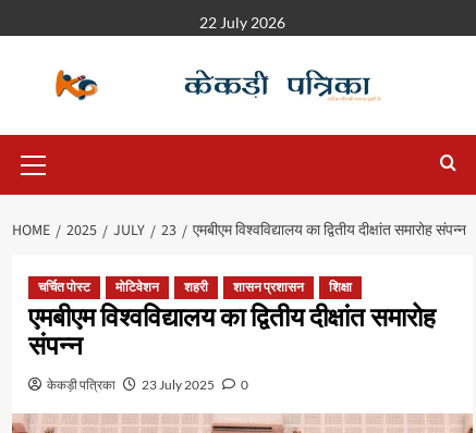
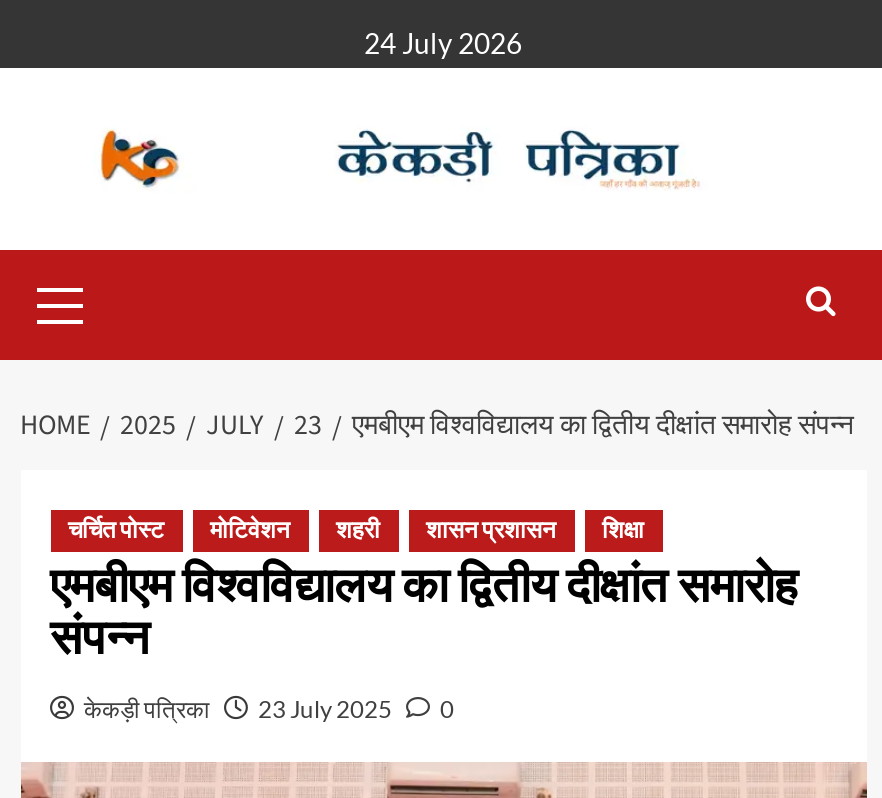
[199,13,285,32] 22 July 2026 -> [364,26,522,60] 24 July 2026

